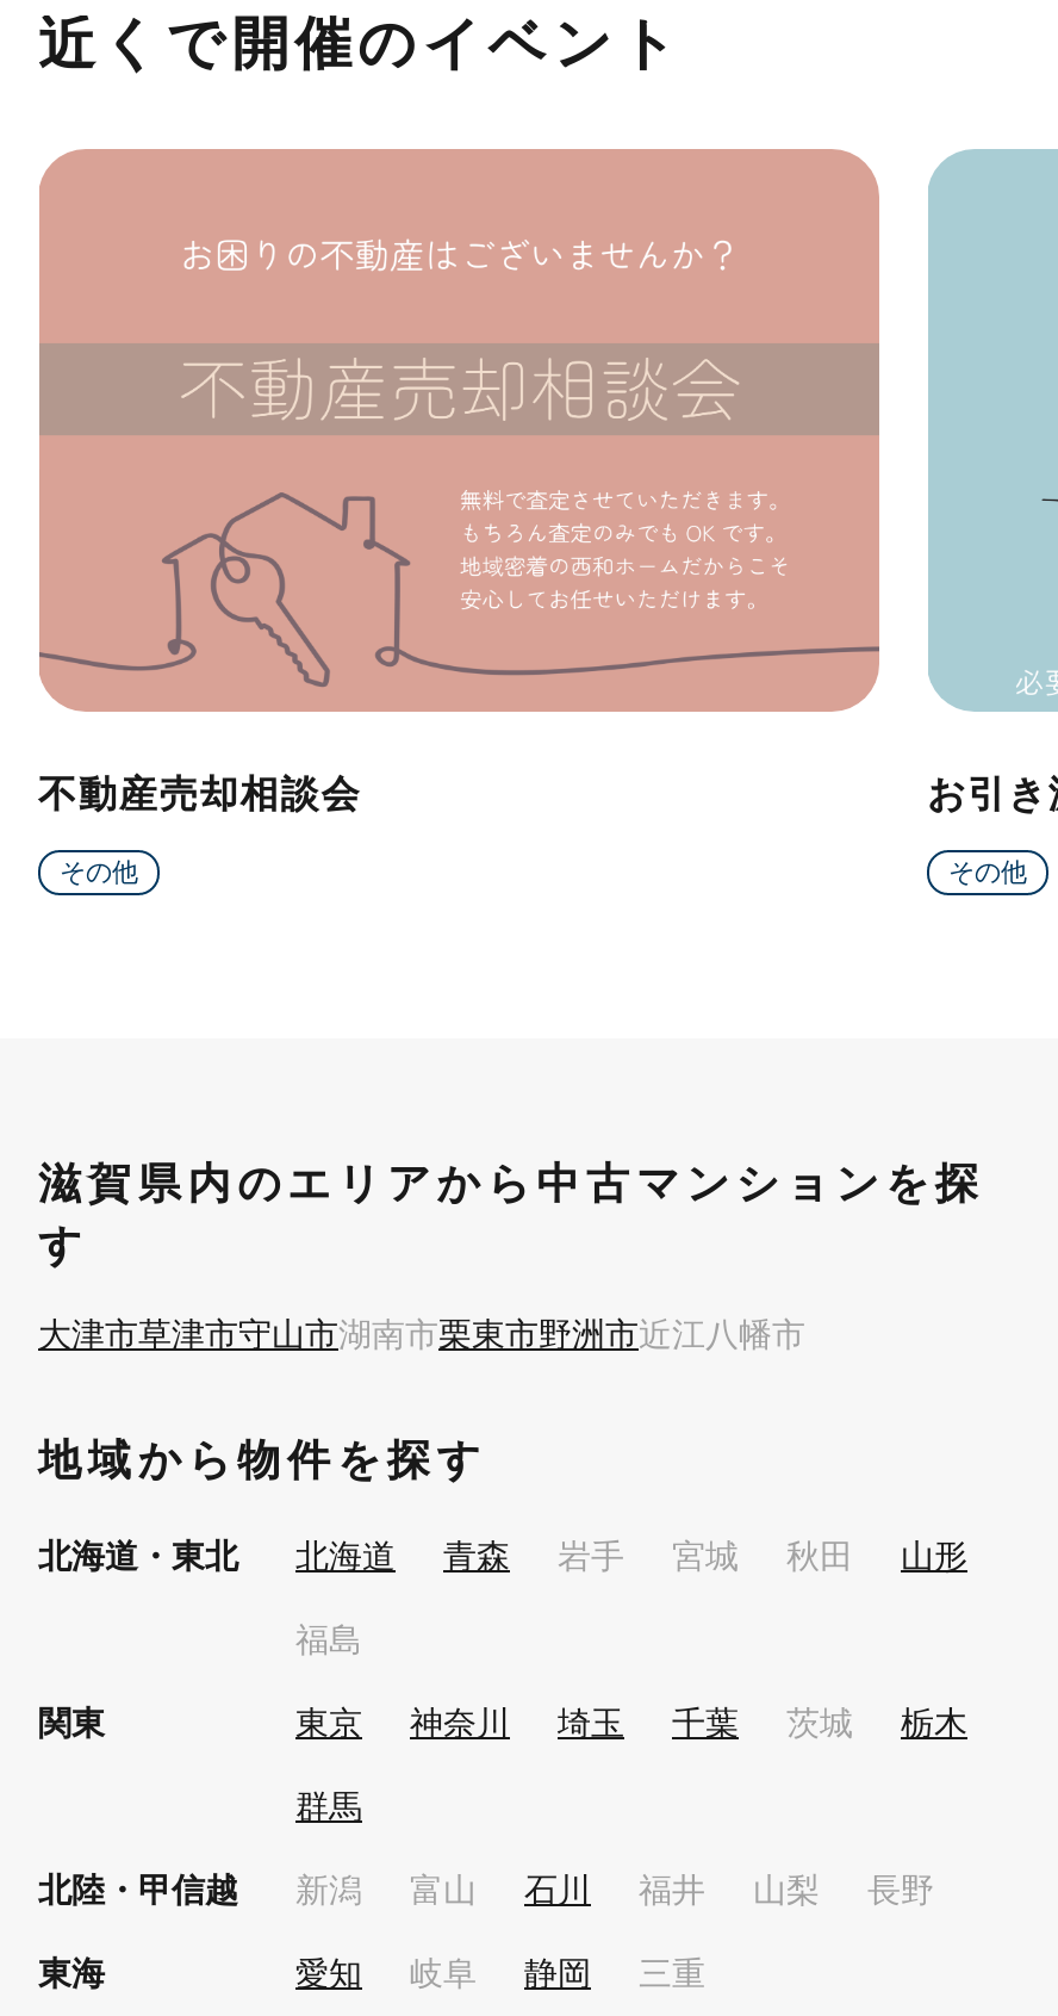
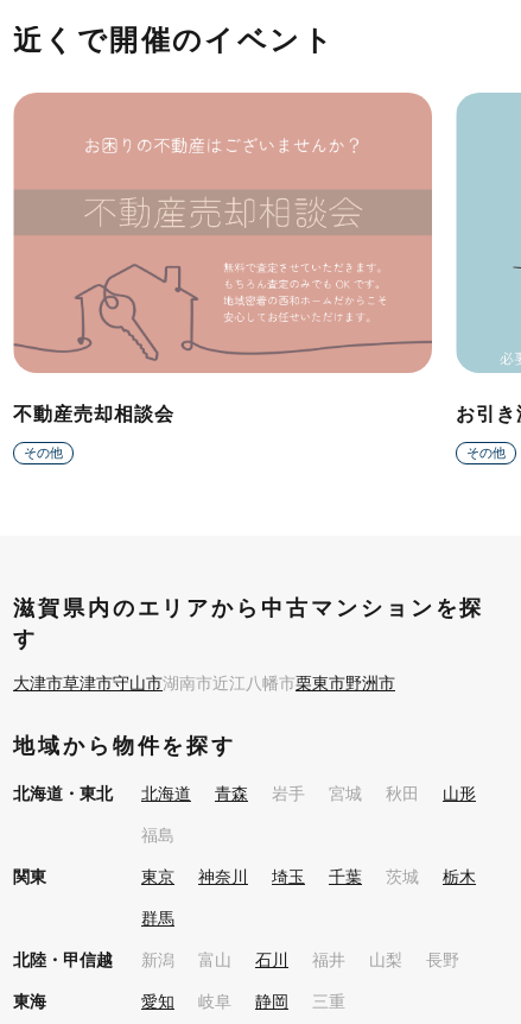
[38,1316,805,1354] 大津市草津市守山市湖南市栗東市野洲市近江八幡市 -> [13,673,395,692] 大津市草津市守山市湖南市近江八幡市栗東市野洲市

